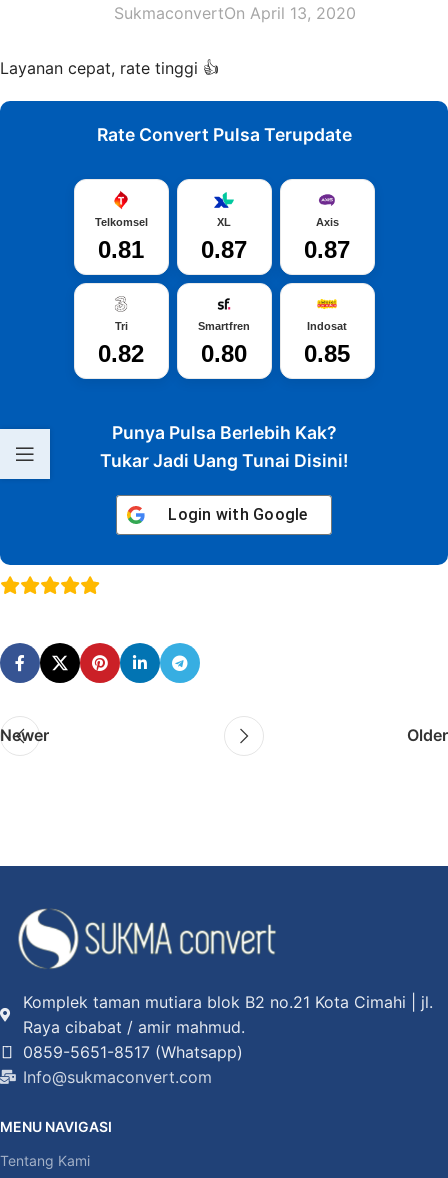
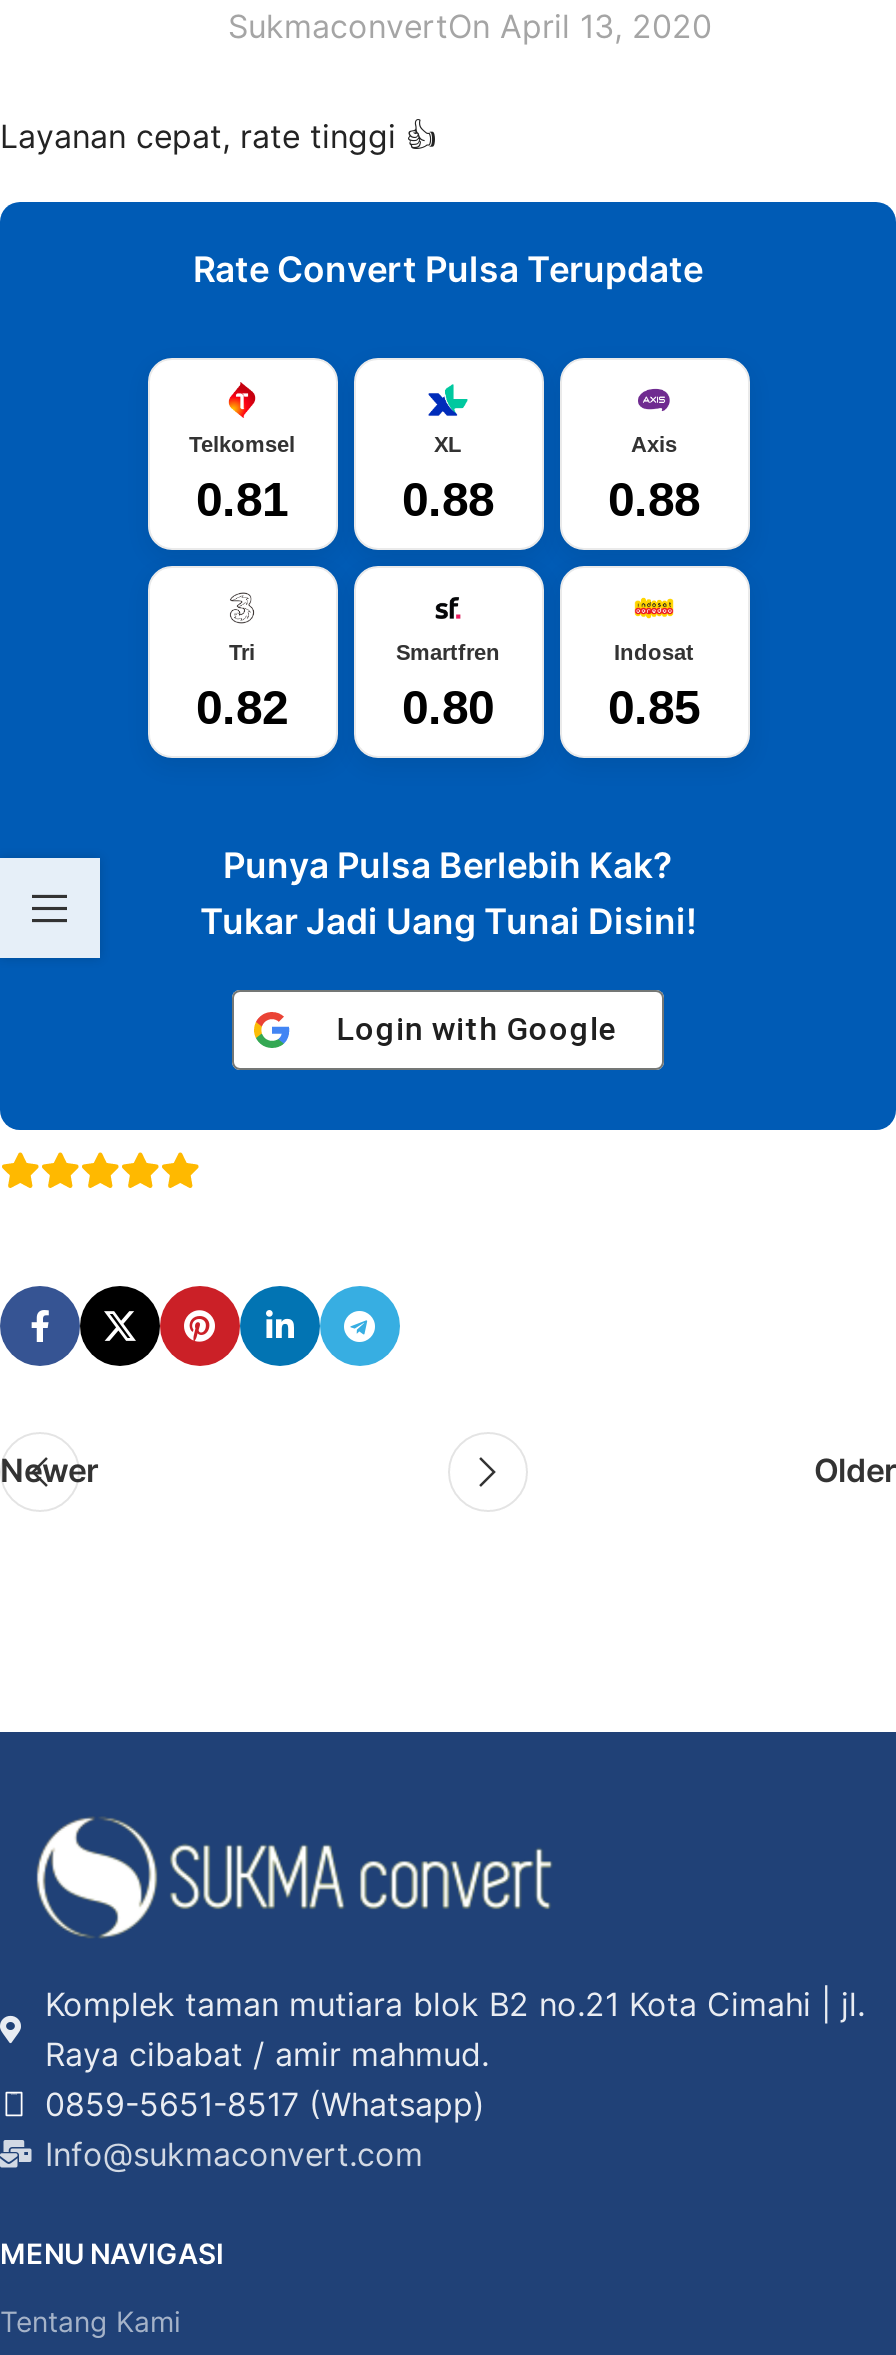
[201,236,247,263] 0.87 -> [402,472,494,526] 0.88
[304,236,350,263] 0.87 -> [608,472,700,526] 0.88

